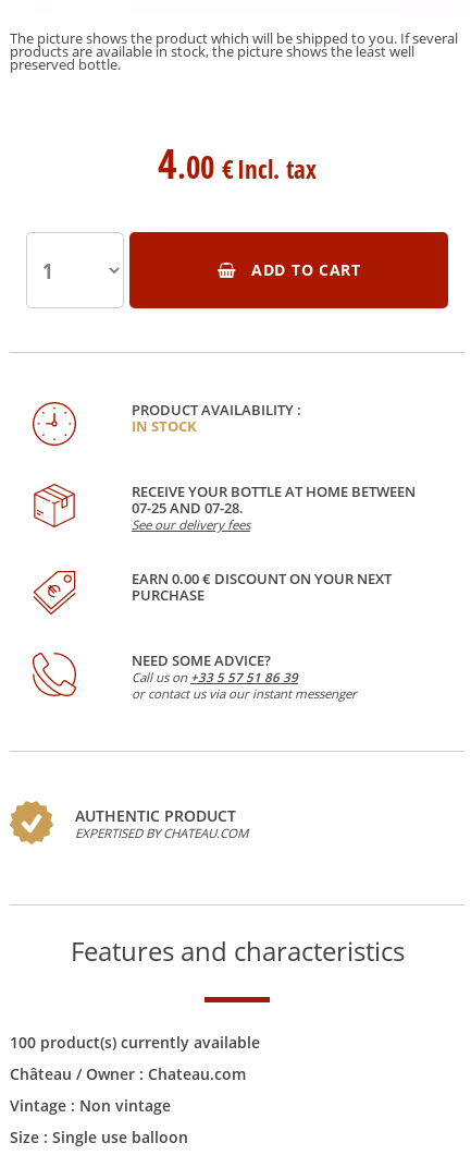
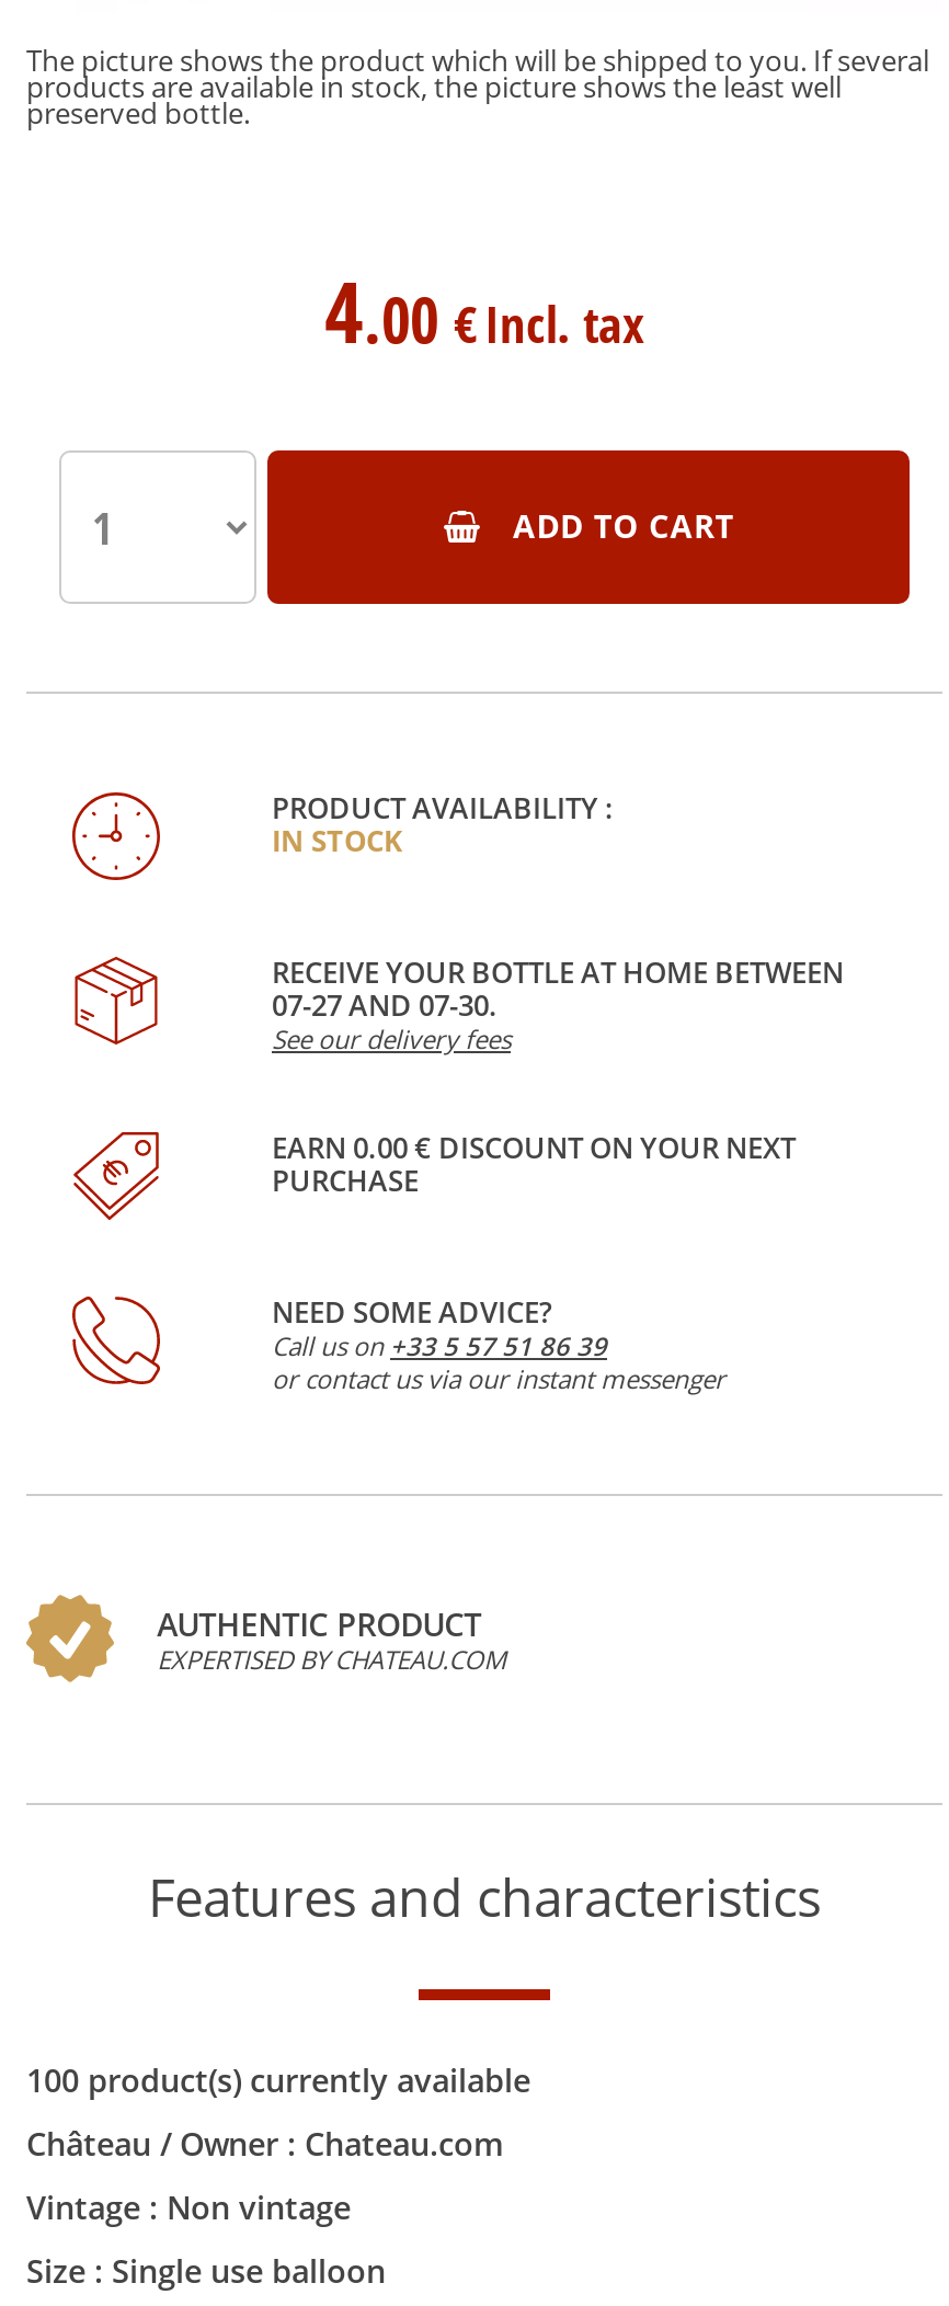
[132,498,244,518] 07-25 AND 07-28. -> [272,986,498,1025] 07-27 AND 07-30.

